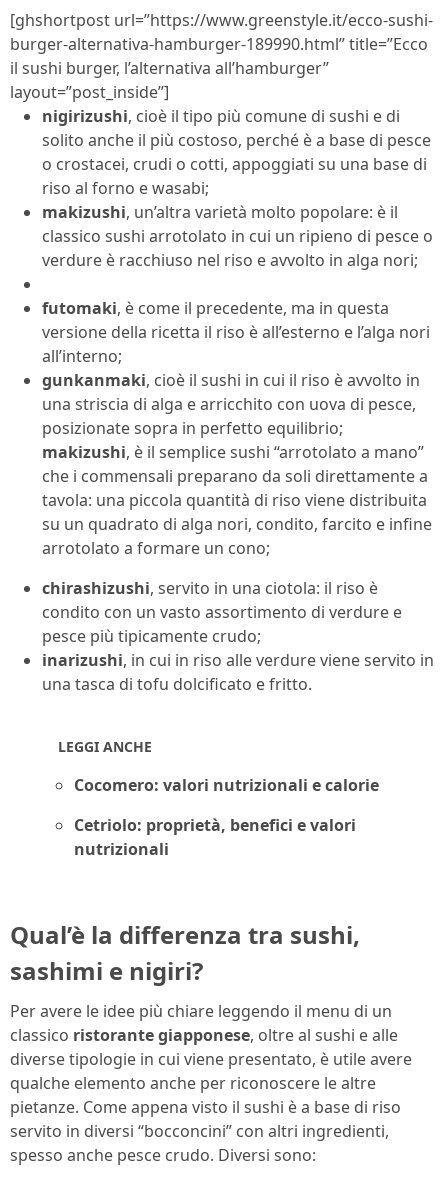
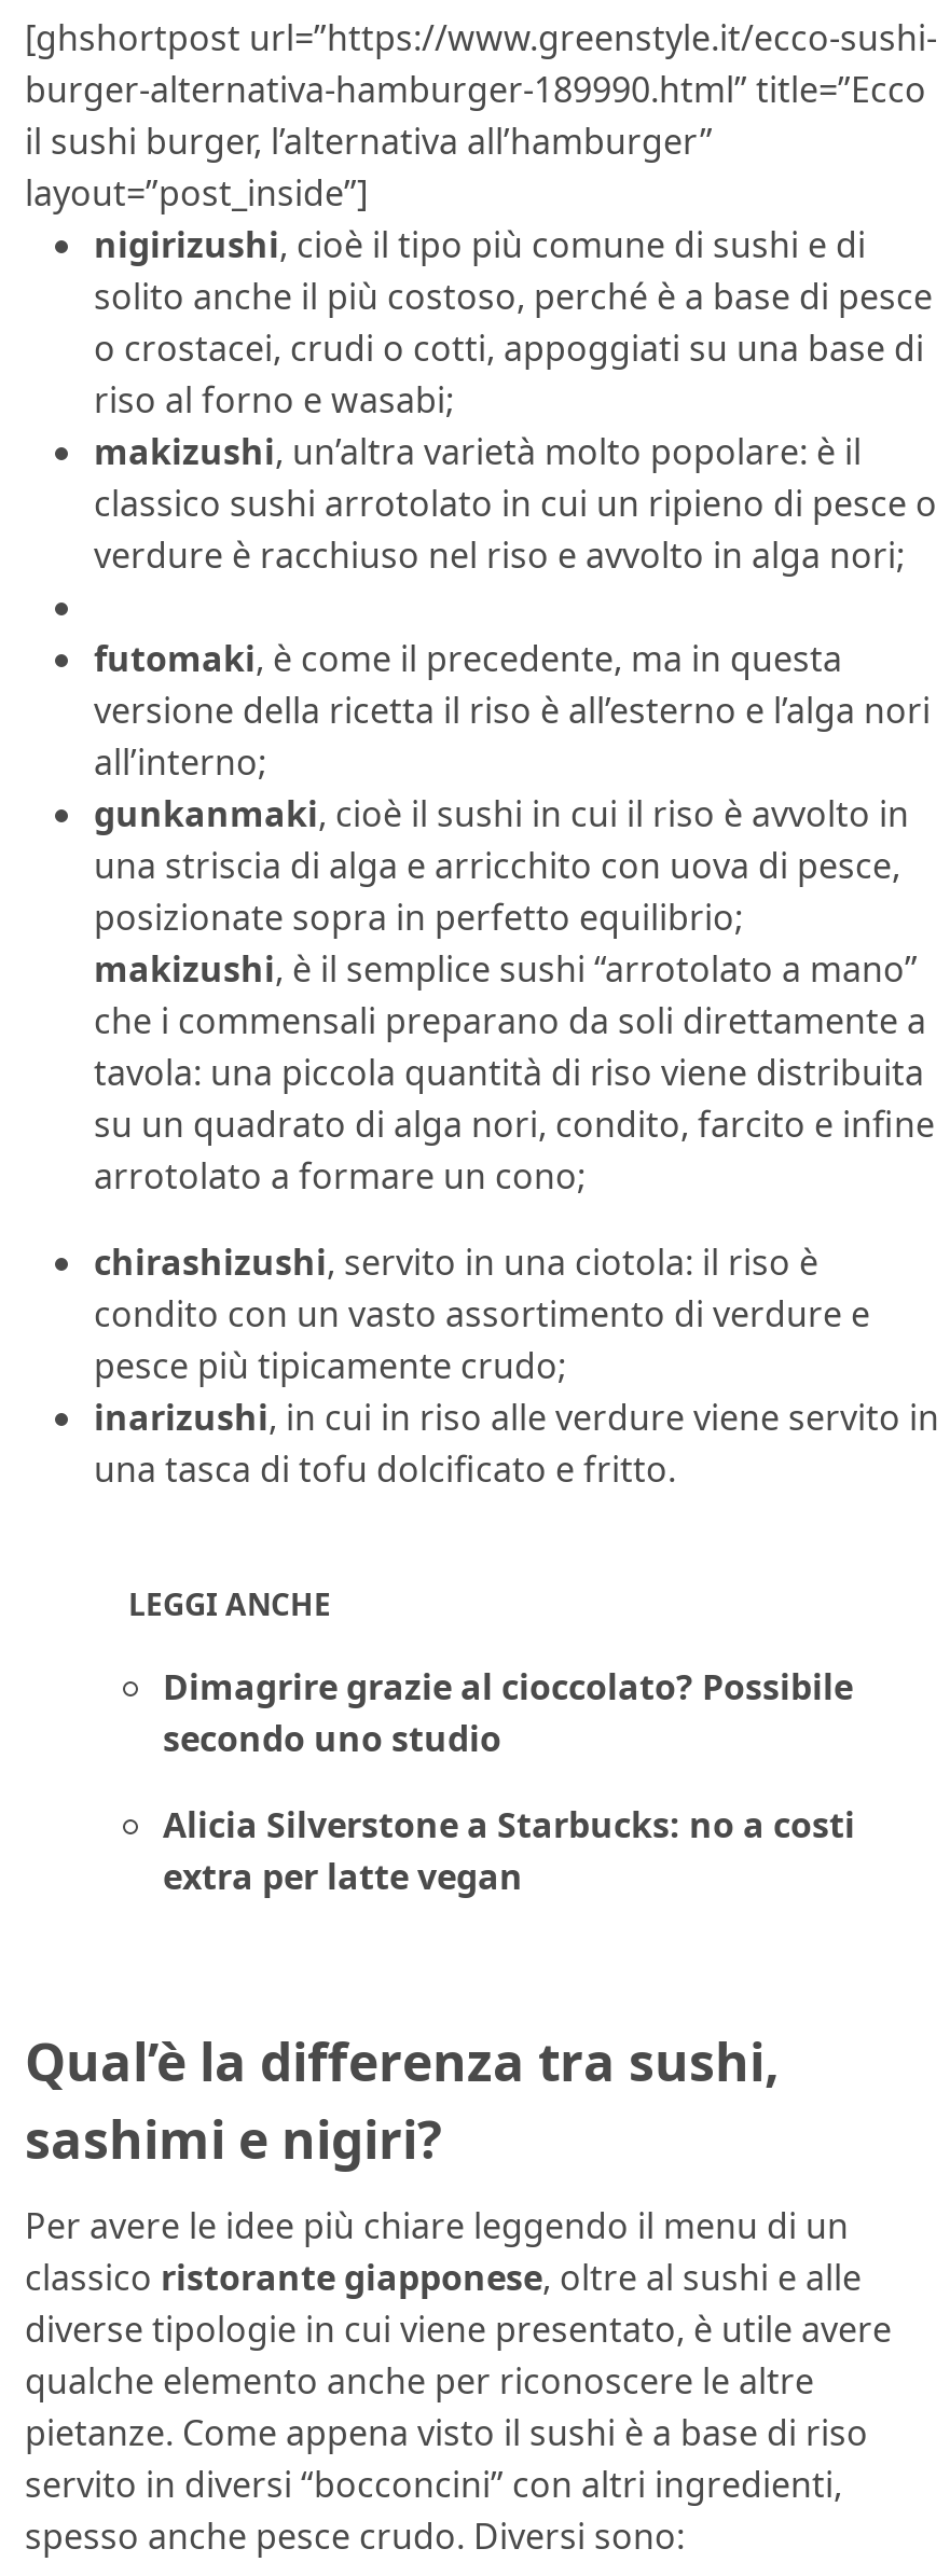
[74,774,379,796] Cocomero: valori nutrizionali e calorie -> [163,1664,853,1763] Dimagrire grazie al cioccolato? Possibile | secondo uno studio
[74,814,356,860] Cetriolo: proprietà, benefici e valori | nutrizionali -> [163,1802,855,1901] Alicia Silverstone a Starbucks: no a costi | extra per latte vegan

